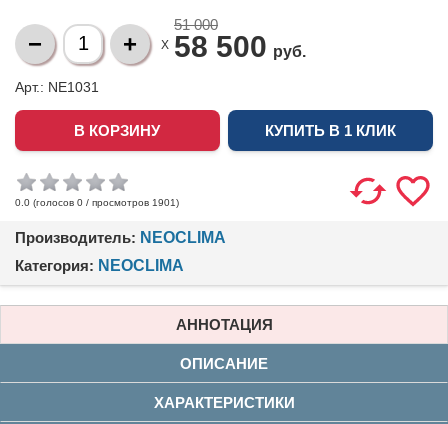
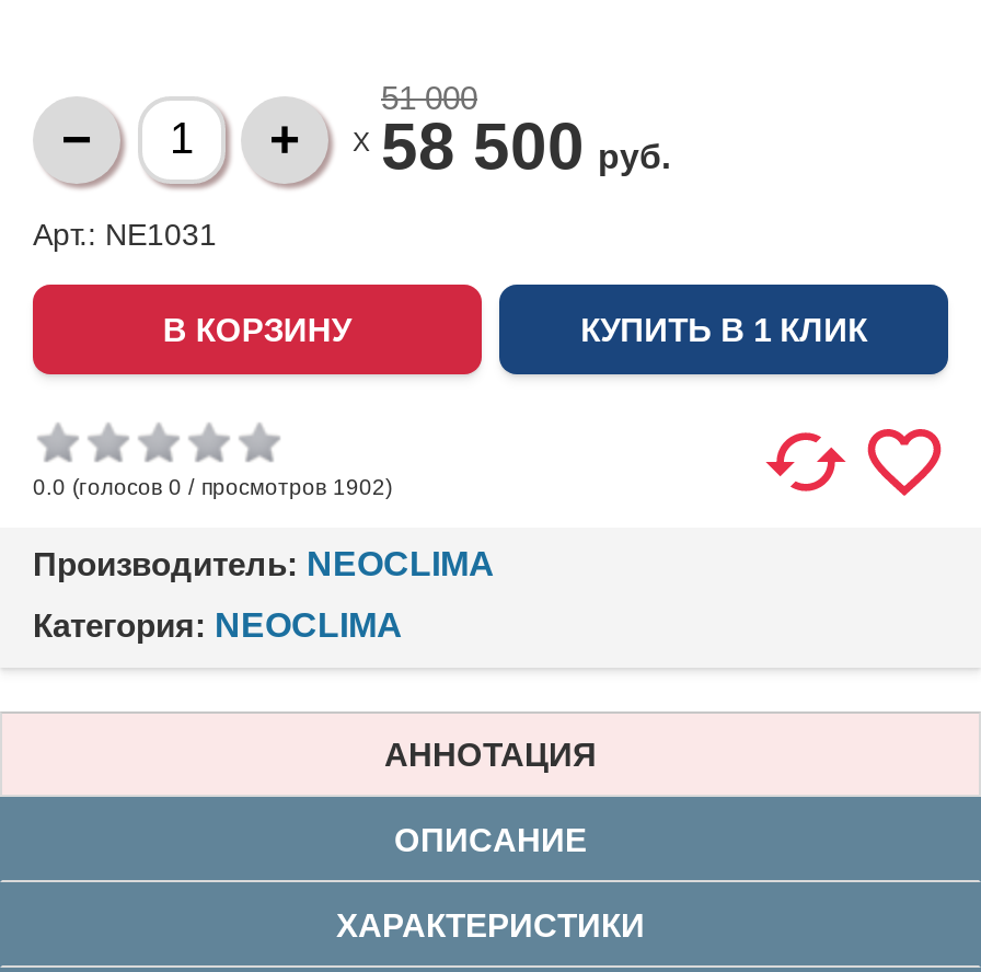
[15,196,179,208] 0.0 (голосов 0 / просмотров 1901) -> [33,474,392,500] 0.0 (голосов 0 / просмотров 1902)

